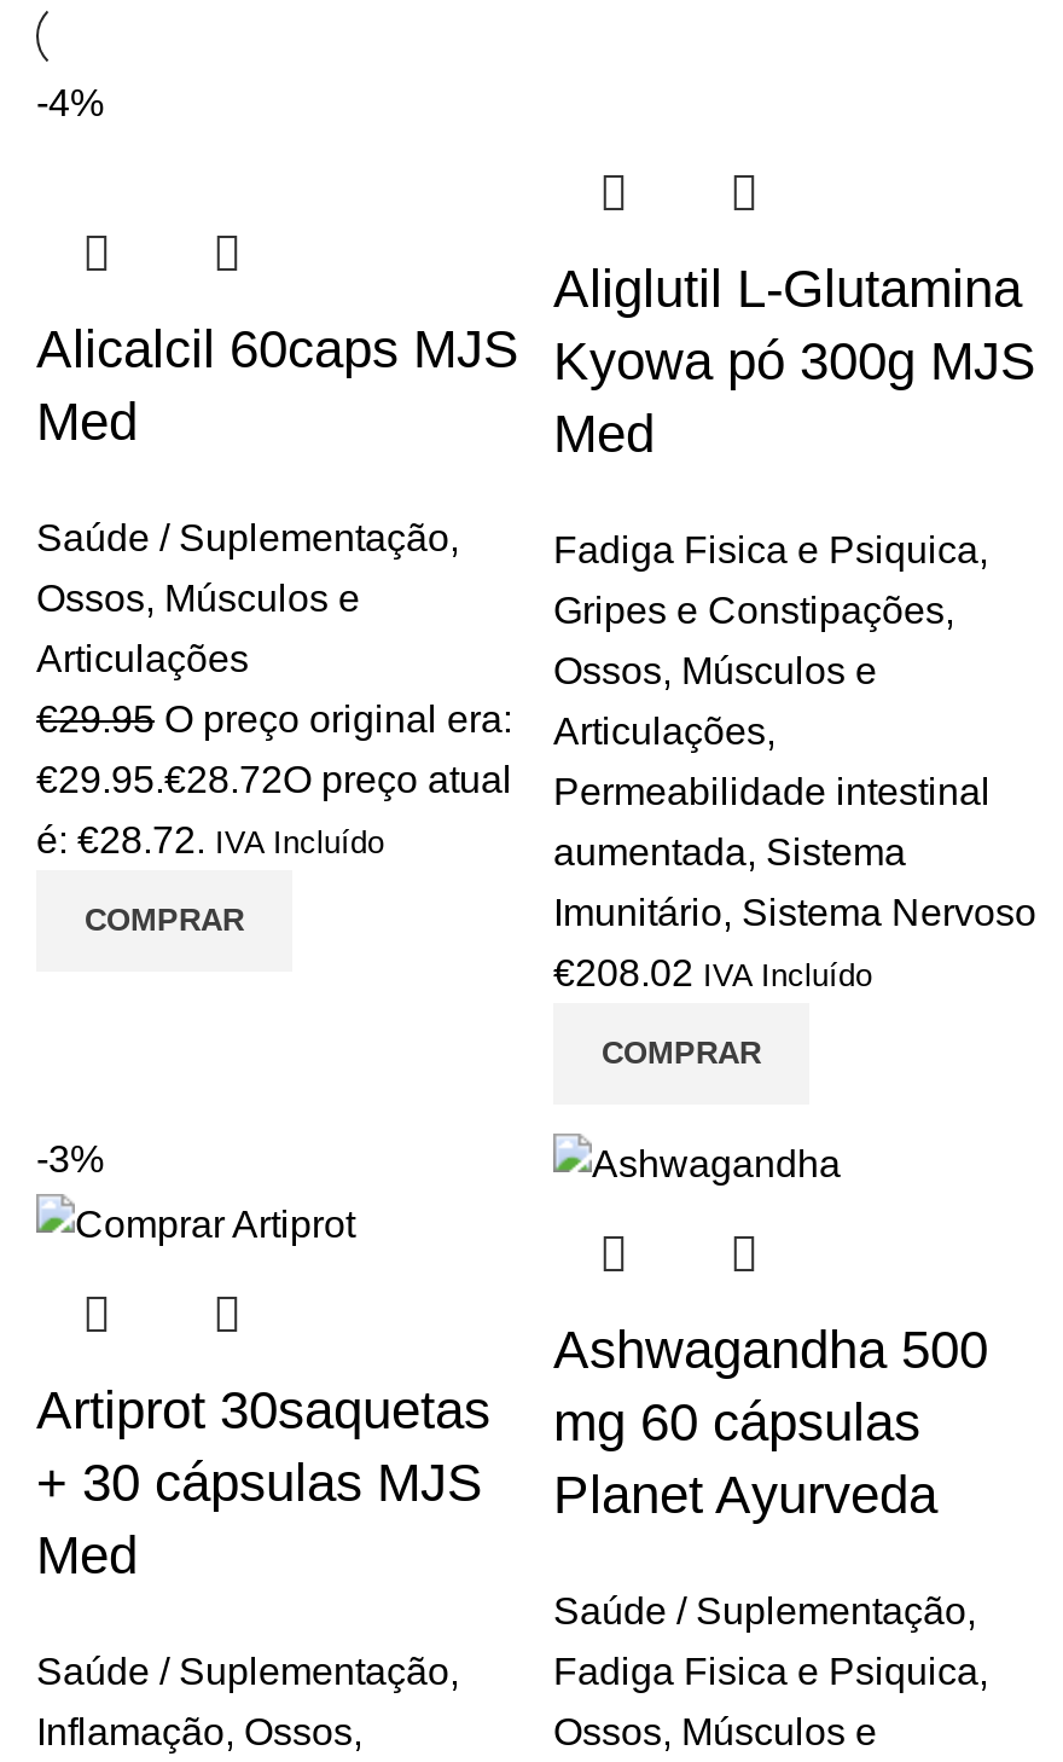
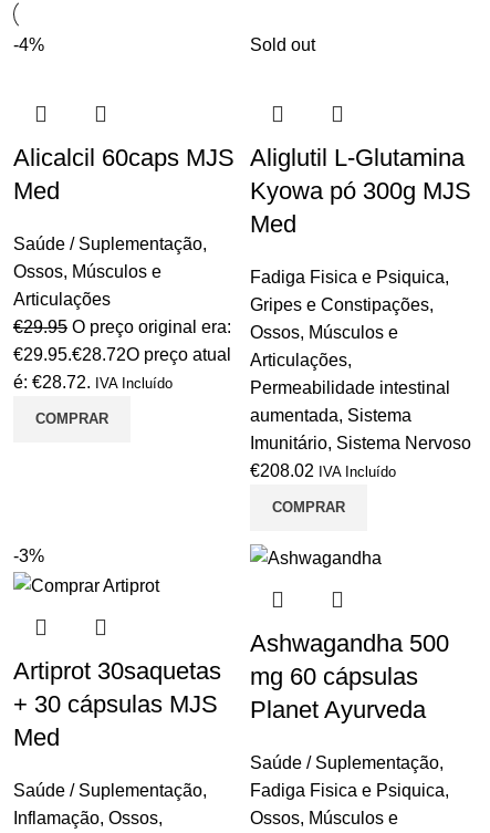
none -> [250,36,315,55] Sold out

